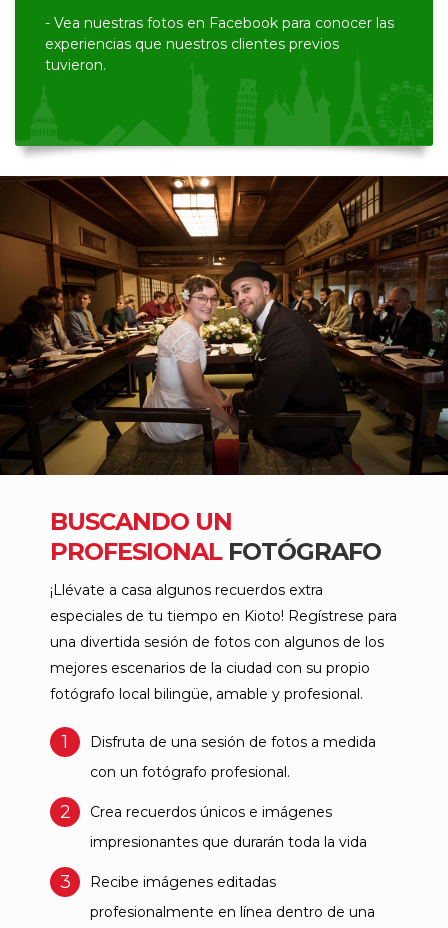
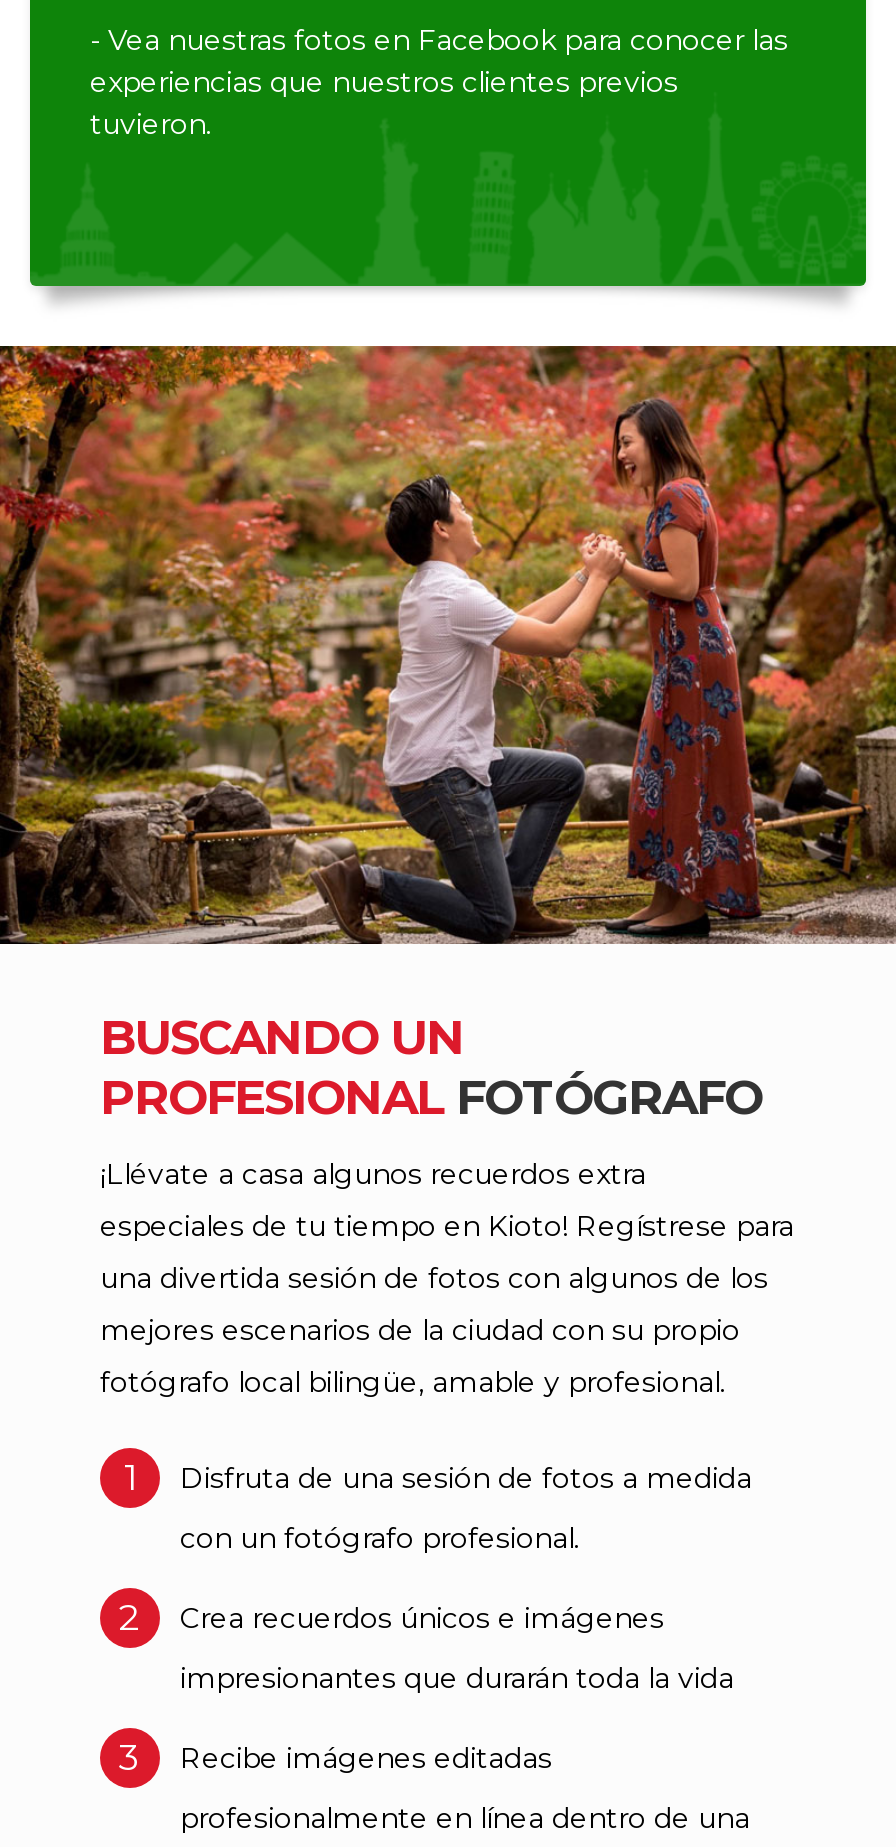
[3,175,445,476] [image] -> [6,344,890,946] [image]

